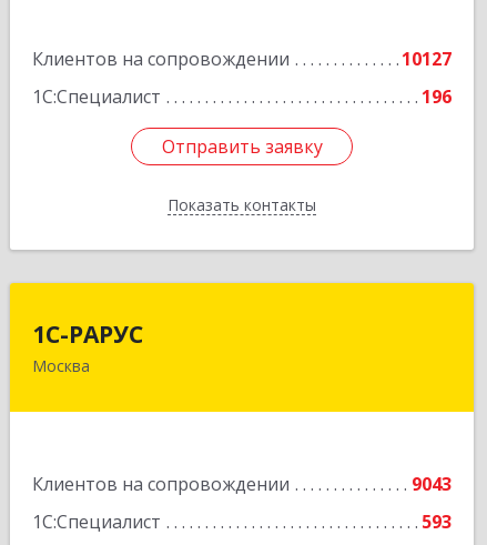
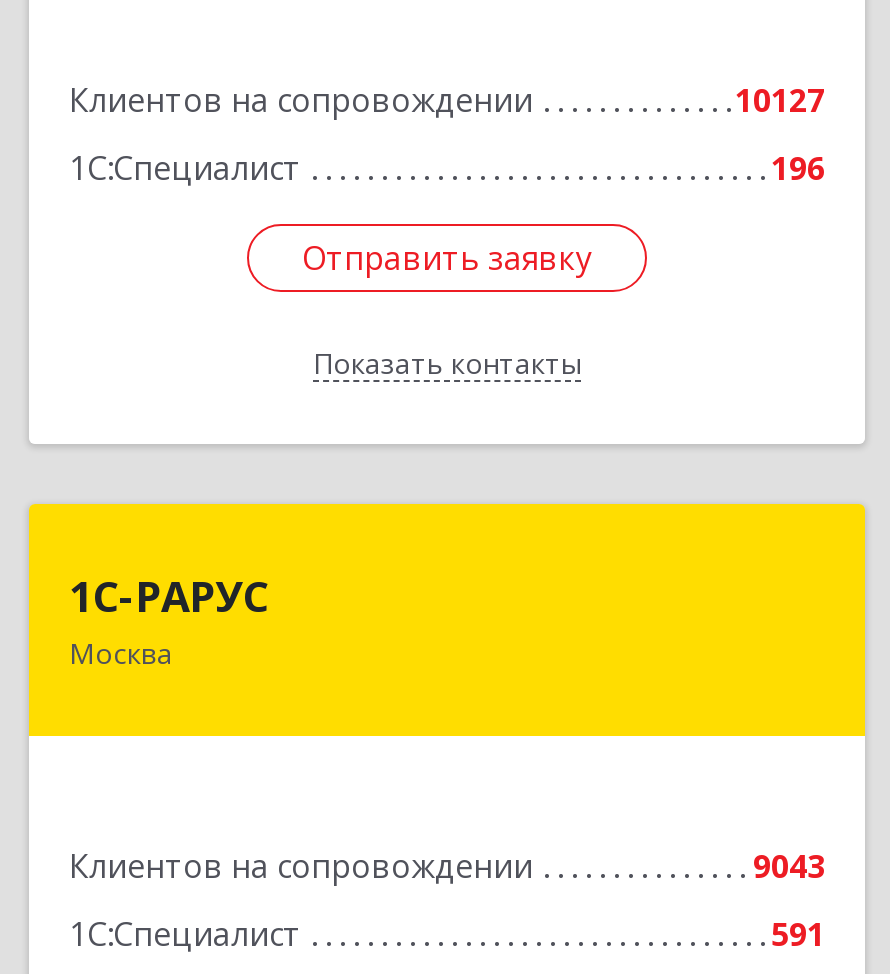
[422,509,452,534] 593 -> [771,912,825,956] 591

